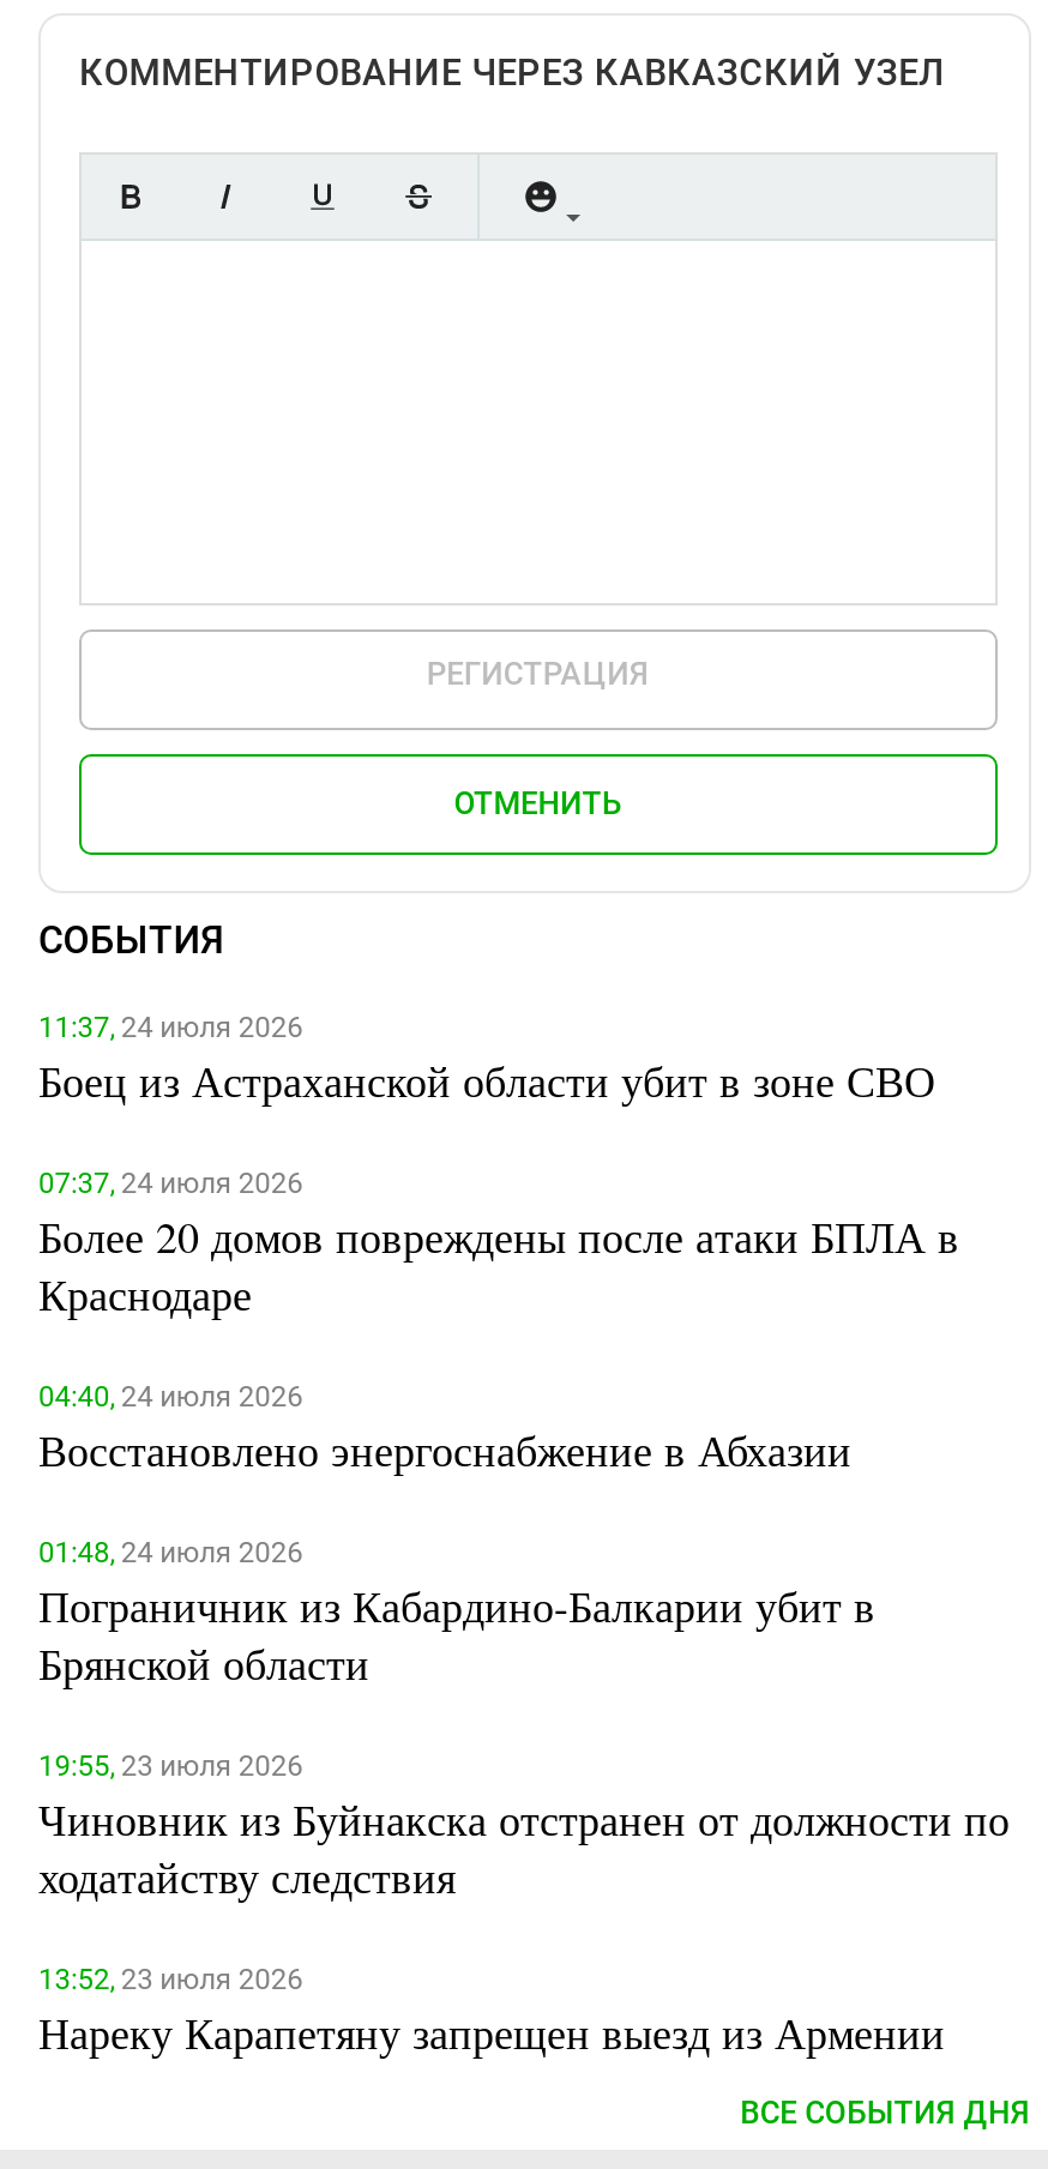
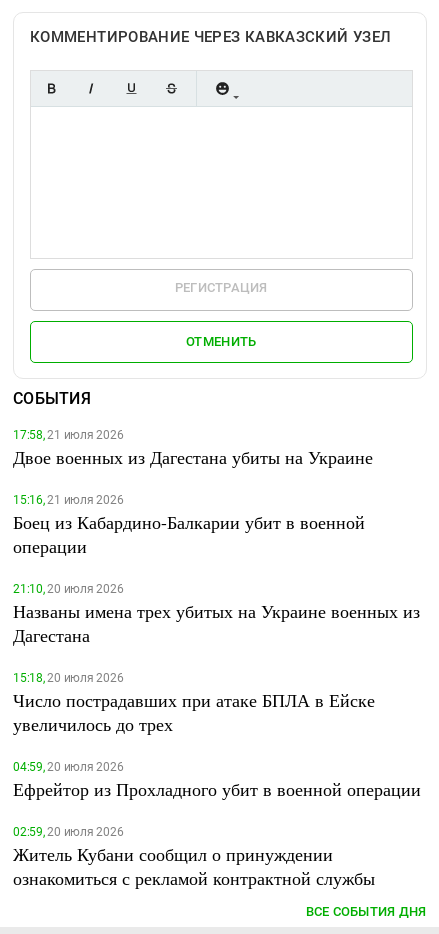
[38,1011,935,1109] 11:37, 24 июля 2026 | Боец из Астраханской области убит в зоне СВО -> [13,428,373,469] 17:58, 21 июля 2026 | Двое военных из Дагестана убиты на Украине
[38,1166,959,1322] 07:37, 24 июля 2026 | Более 20 домов повреждены после атаки БПЛА в | Краснодаре -> [13,493,365,558] 15:16, 21 июля 2026 | Боец из Кабардино-Балкарии убит в военной | операции
[38,1380,851,1478] 04:40, 24 июля 2026 | Восстановлено энергоснабжение в Абхазии -> [13,582,420,647] 21:10, 20 июля 2026 | Названы имена трех убитых на Украине военных из | Дагестана
[38,1536,875,1692] 01:48, 24 июля 2026 | Пограничник из Кабардино-Балкарии убит в | Брянской области -> [13,671,375,736] 15:18, 20 июля 2026 | Число пострадавших при атаке БПЛА в Ейске | увеличилось до трех
[38,1749,1010,1905] 19:55, 23 июля 2026 | Чиновник из Буйнакска отстранен от должности по | ходатайству следствия -> [13,760,421,801] 04:59, 20 июля 2026 | Ефрейтор из Прохладного убит в военной операции
[38,1963,945,2061] 13:52, 23 июля 2026 | Нареку Карапетяну запрещен выезд из Армении -> [13,825,375,890] 02:59, 20 июля 2026 | Житель Кубани сообщил о принуждении | ознакомиться с рекламой контрактной службы

